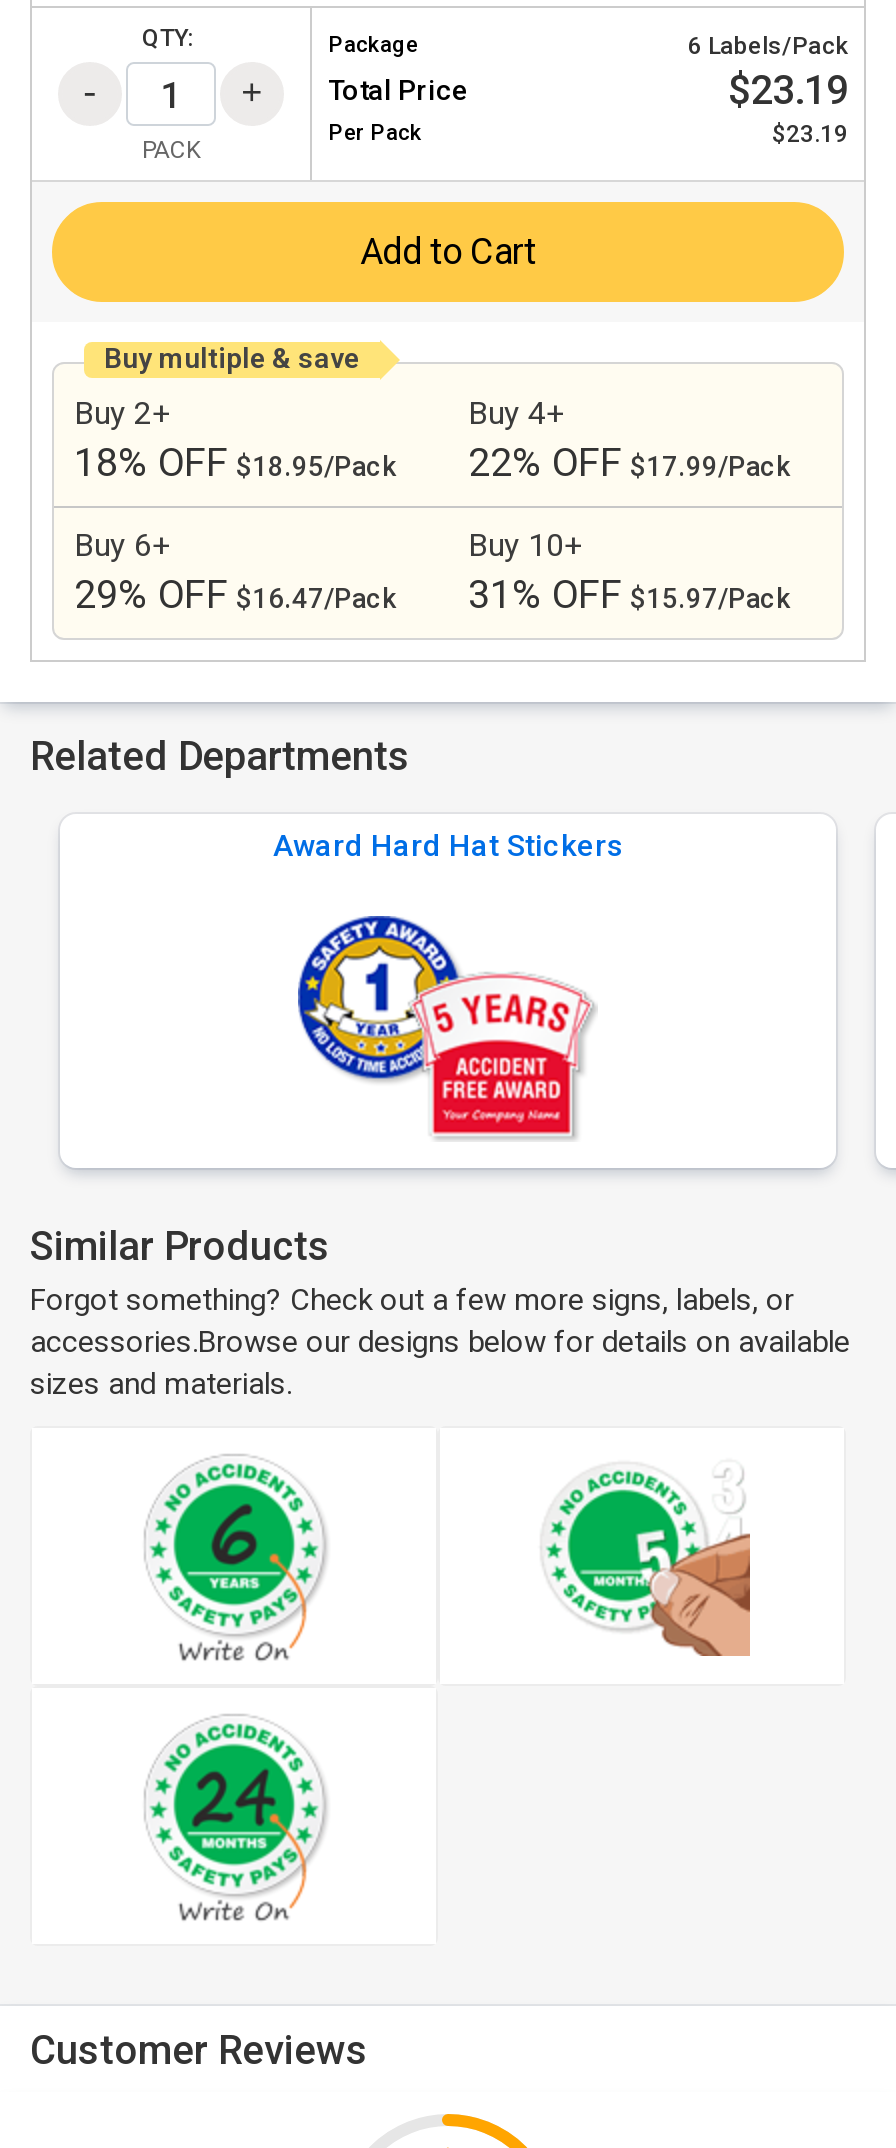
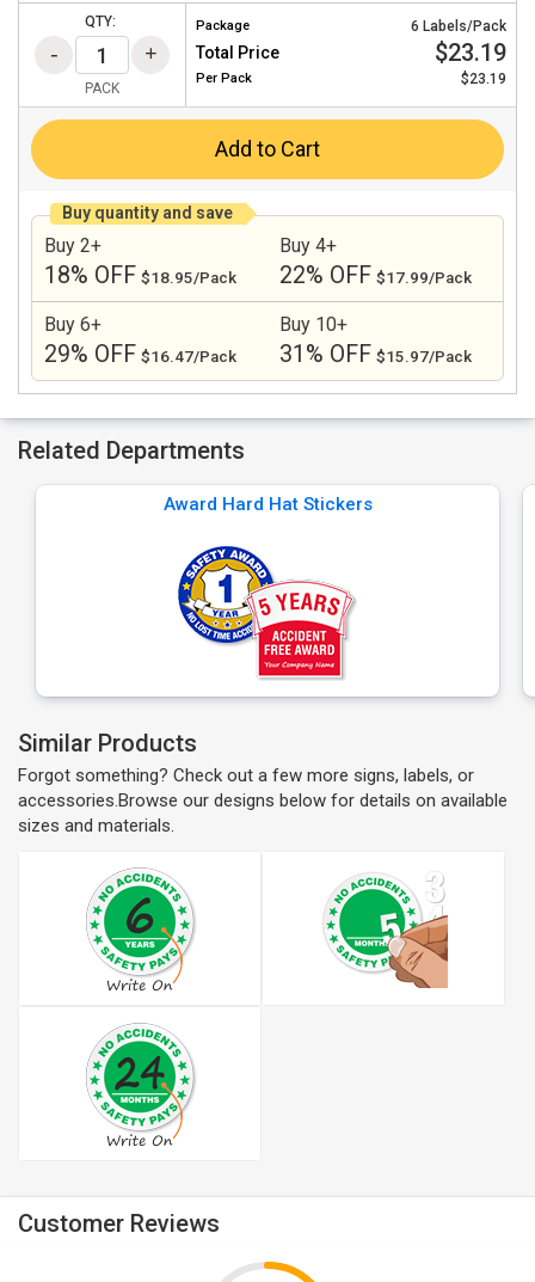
[104,342,360,374] Buy multiple & save -> [62,203,233,222] Buy quantity and save

